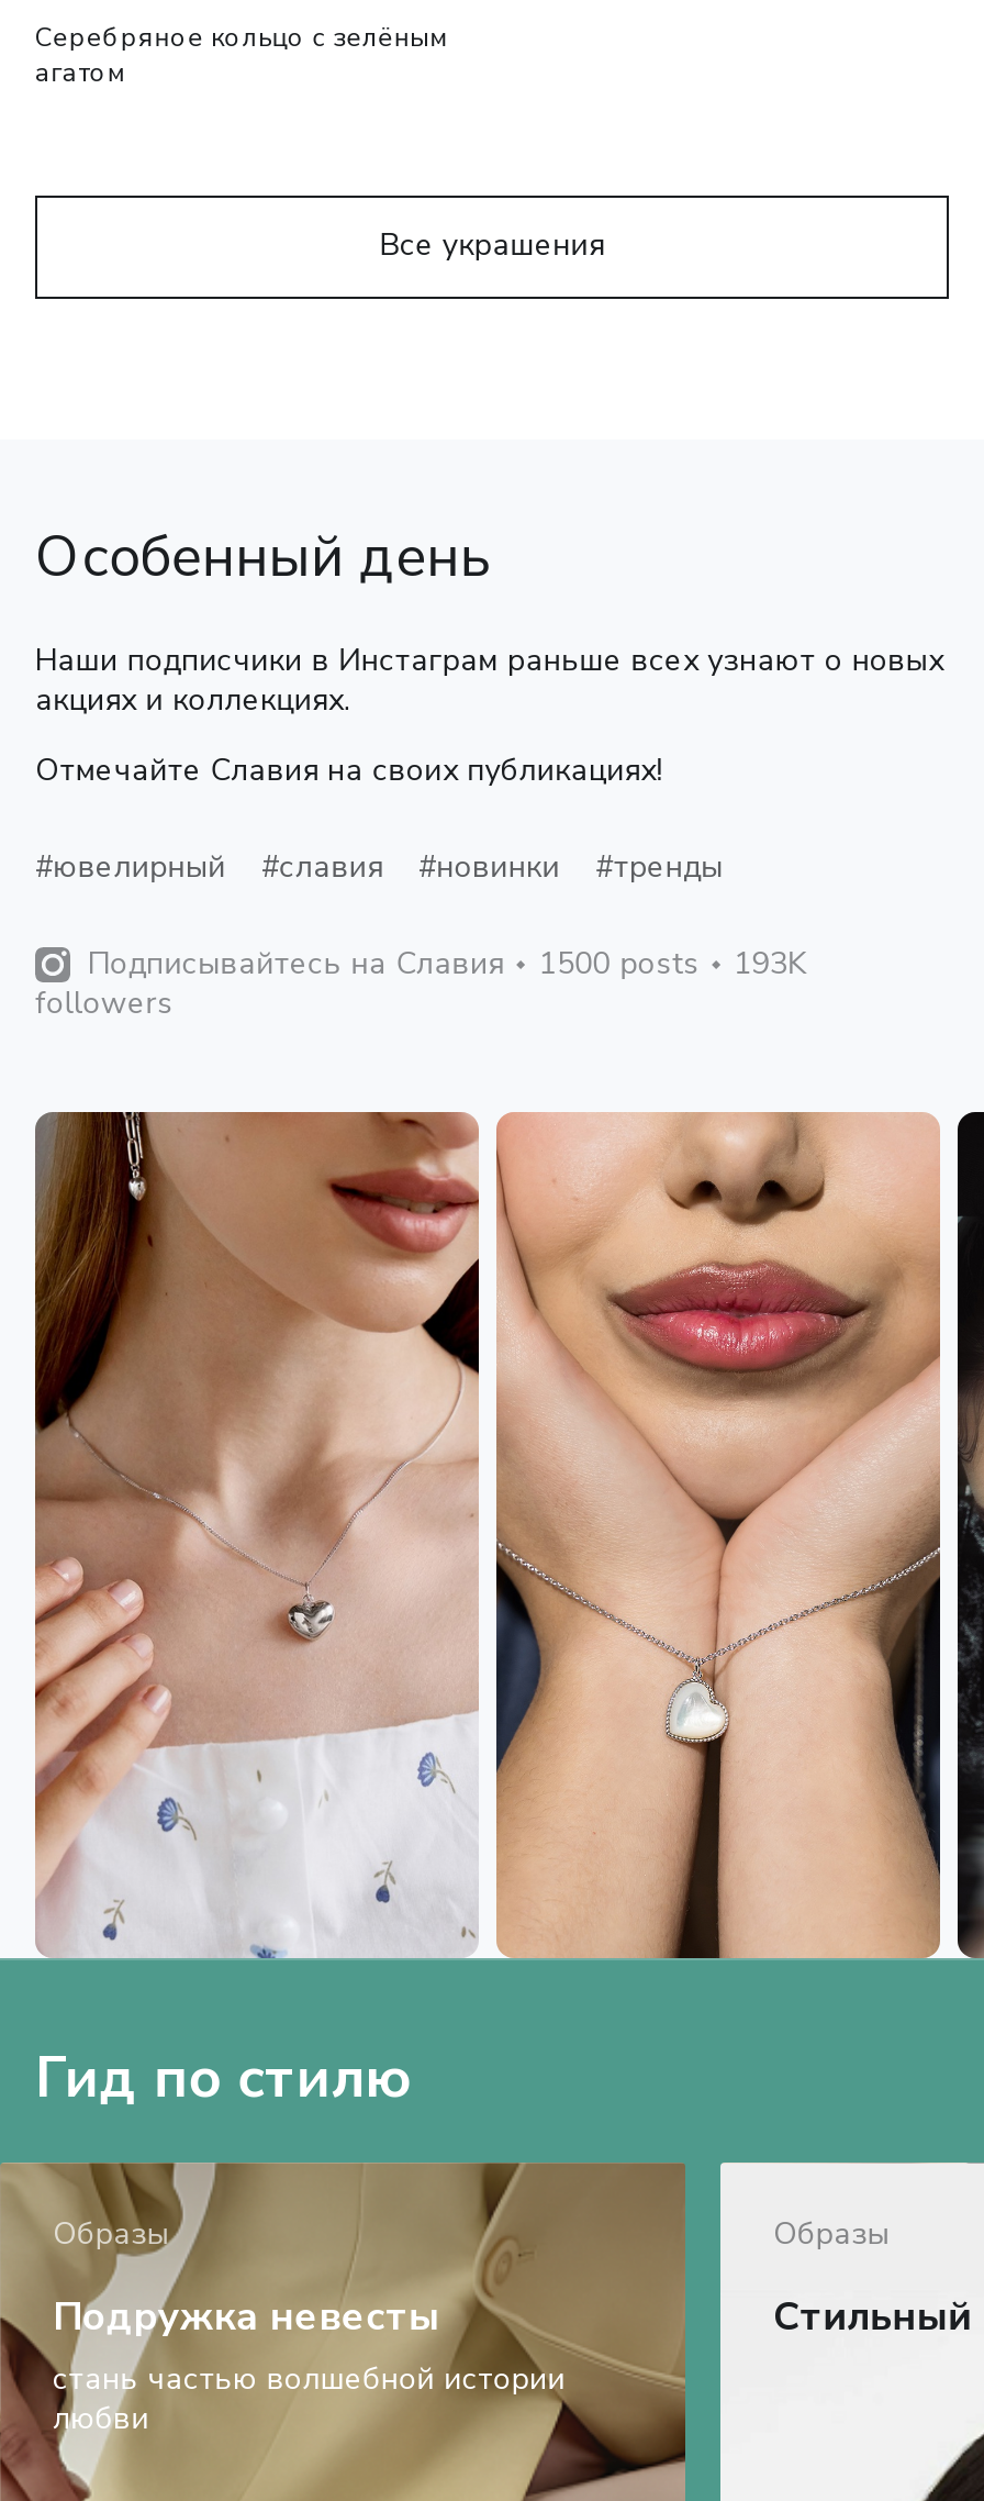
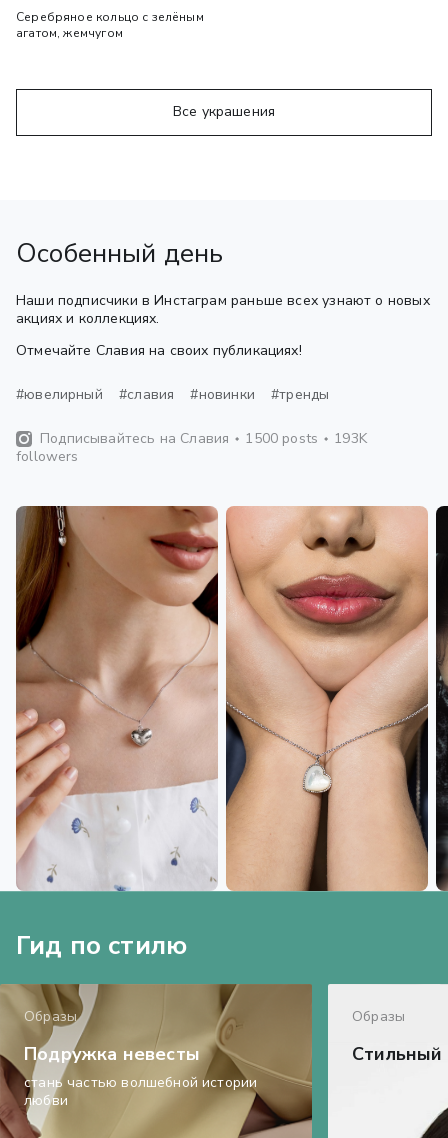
[35,55,125,90] агатом -> [16,25,123,41] агатом, жемчугом

